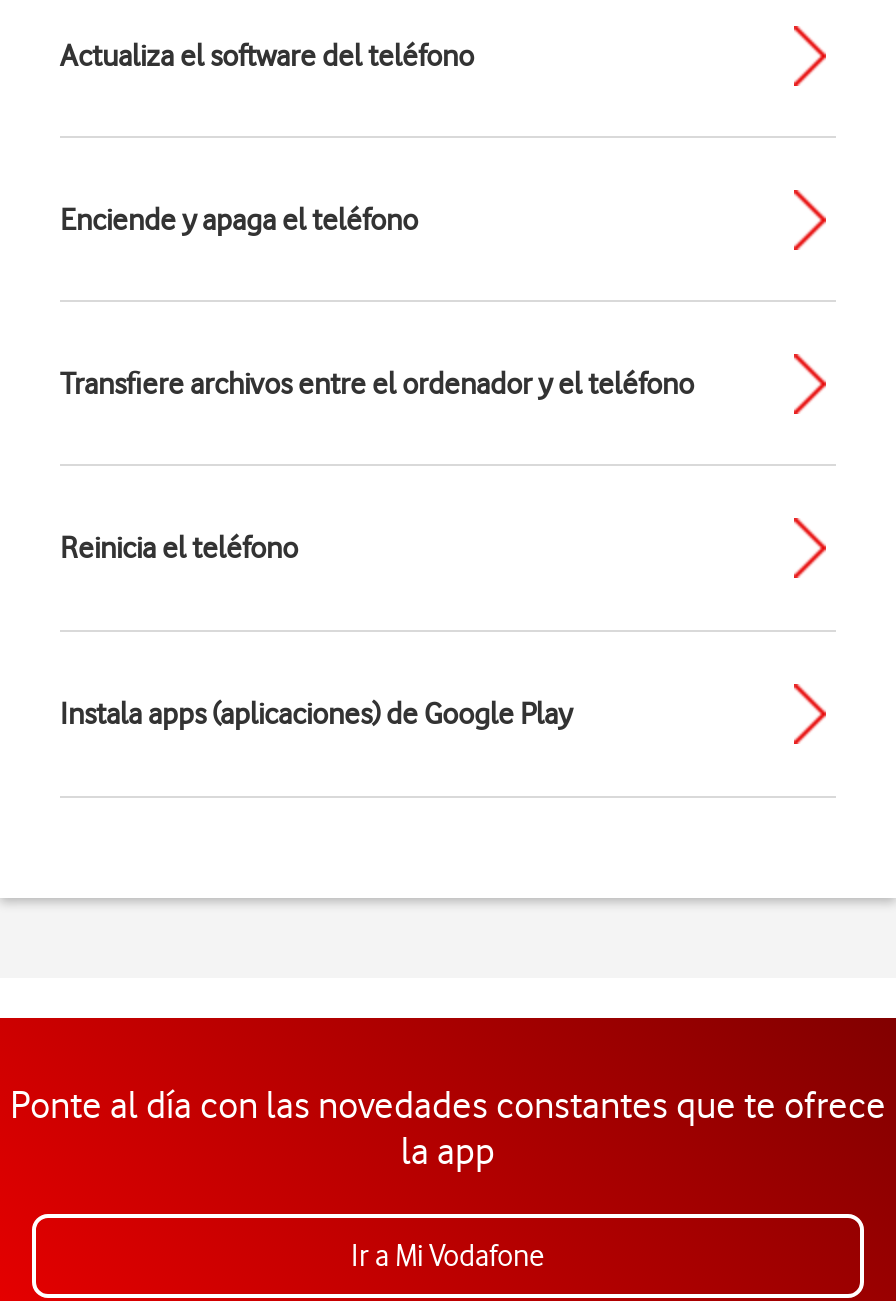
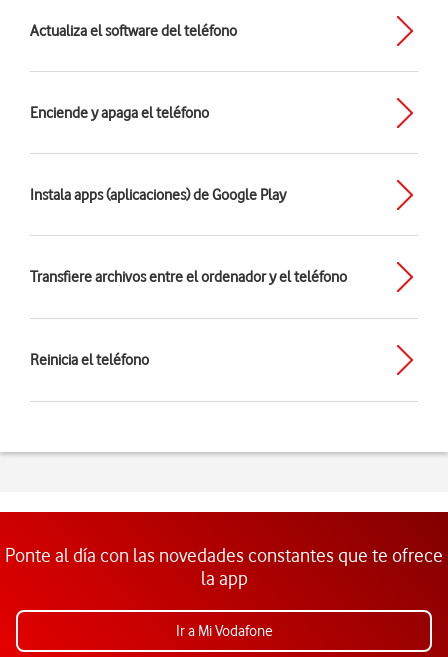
moved [60,366,694,566] -> [30,268,347,369]: Transfiere archivos entre el ordenador y el teléfono | Reinicia el teléfono
moved [60,696,572,732] -> [30,186,286,204]: Instala apps (aplicaciones) de Google Play

